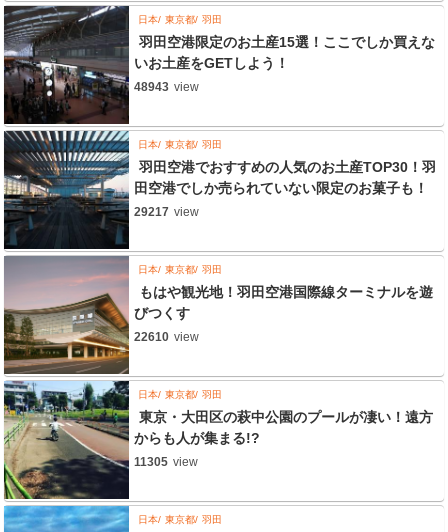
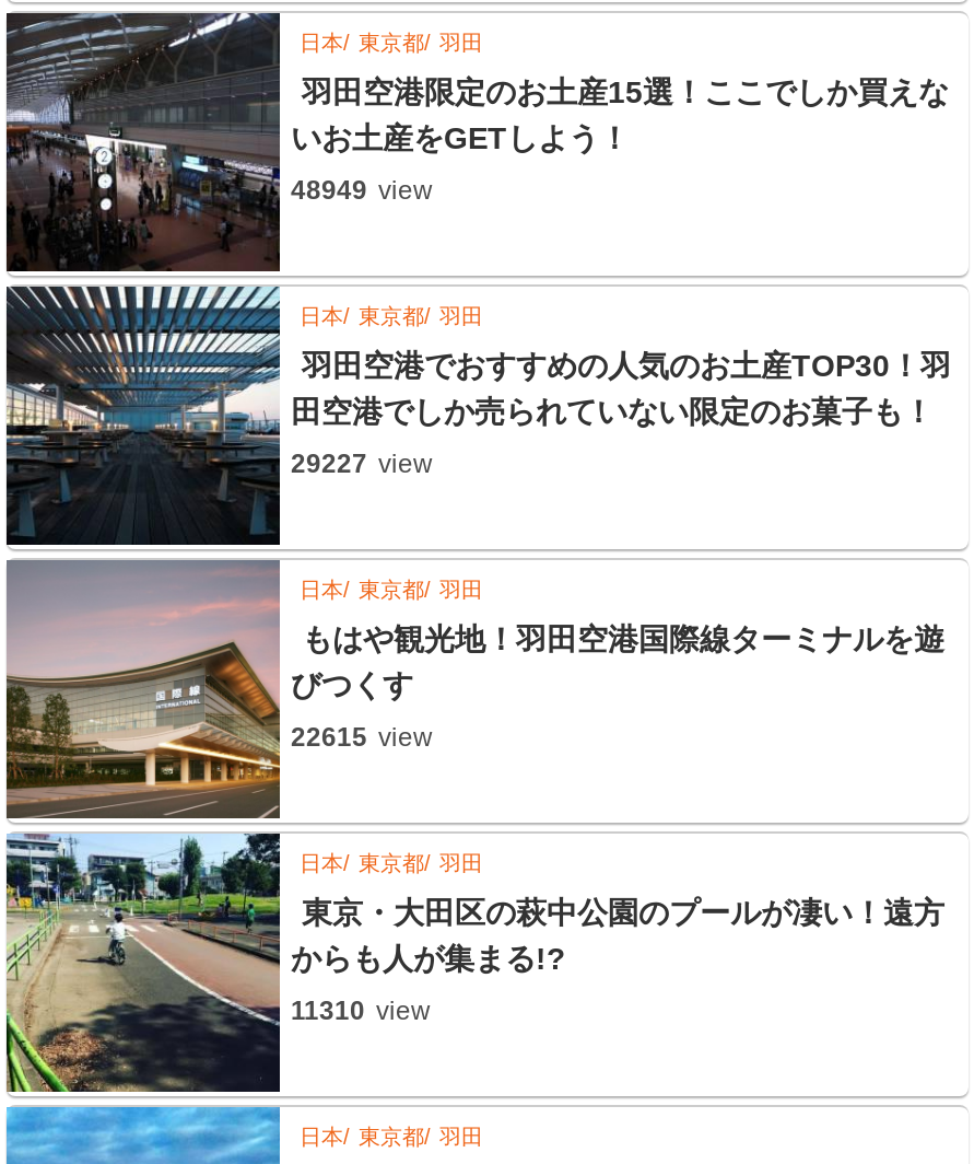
[134,80,199,94] 48943 view -> [291,175,433,206] 48949 view
[134,205,199,219] 29217 view -> [291,449,433,479] 29227 view
[134,330,199,344] 22610 view -> [291,722,433,753] 22615 view
[134,455,198,469] 11305 view -> [291,996,431,1026] 11310 view

